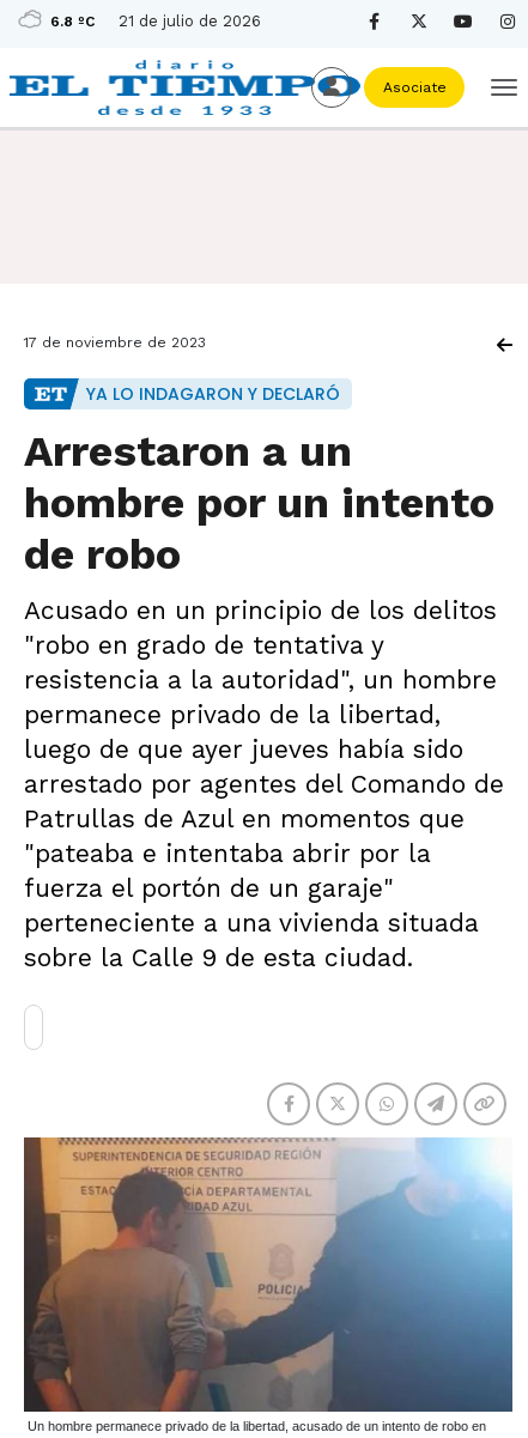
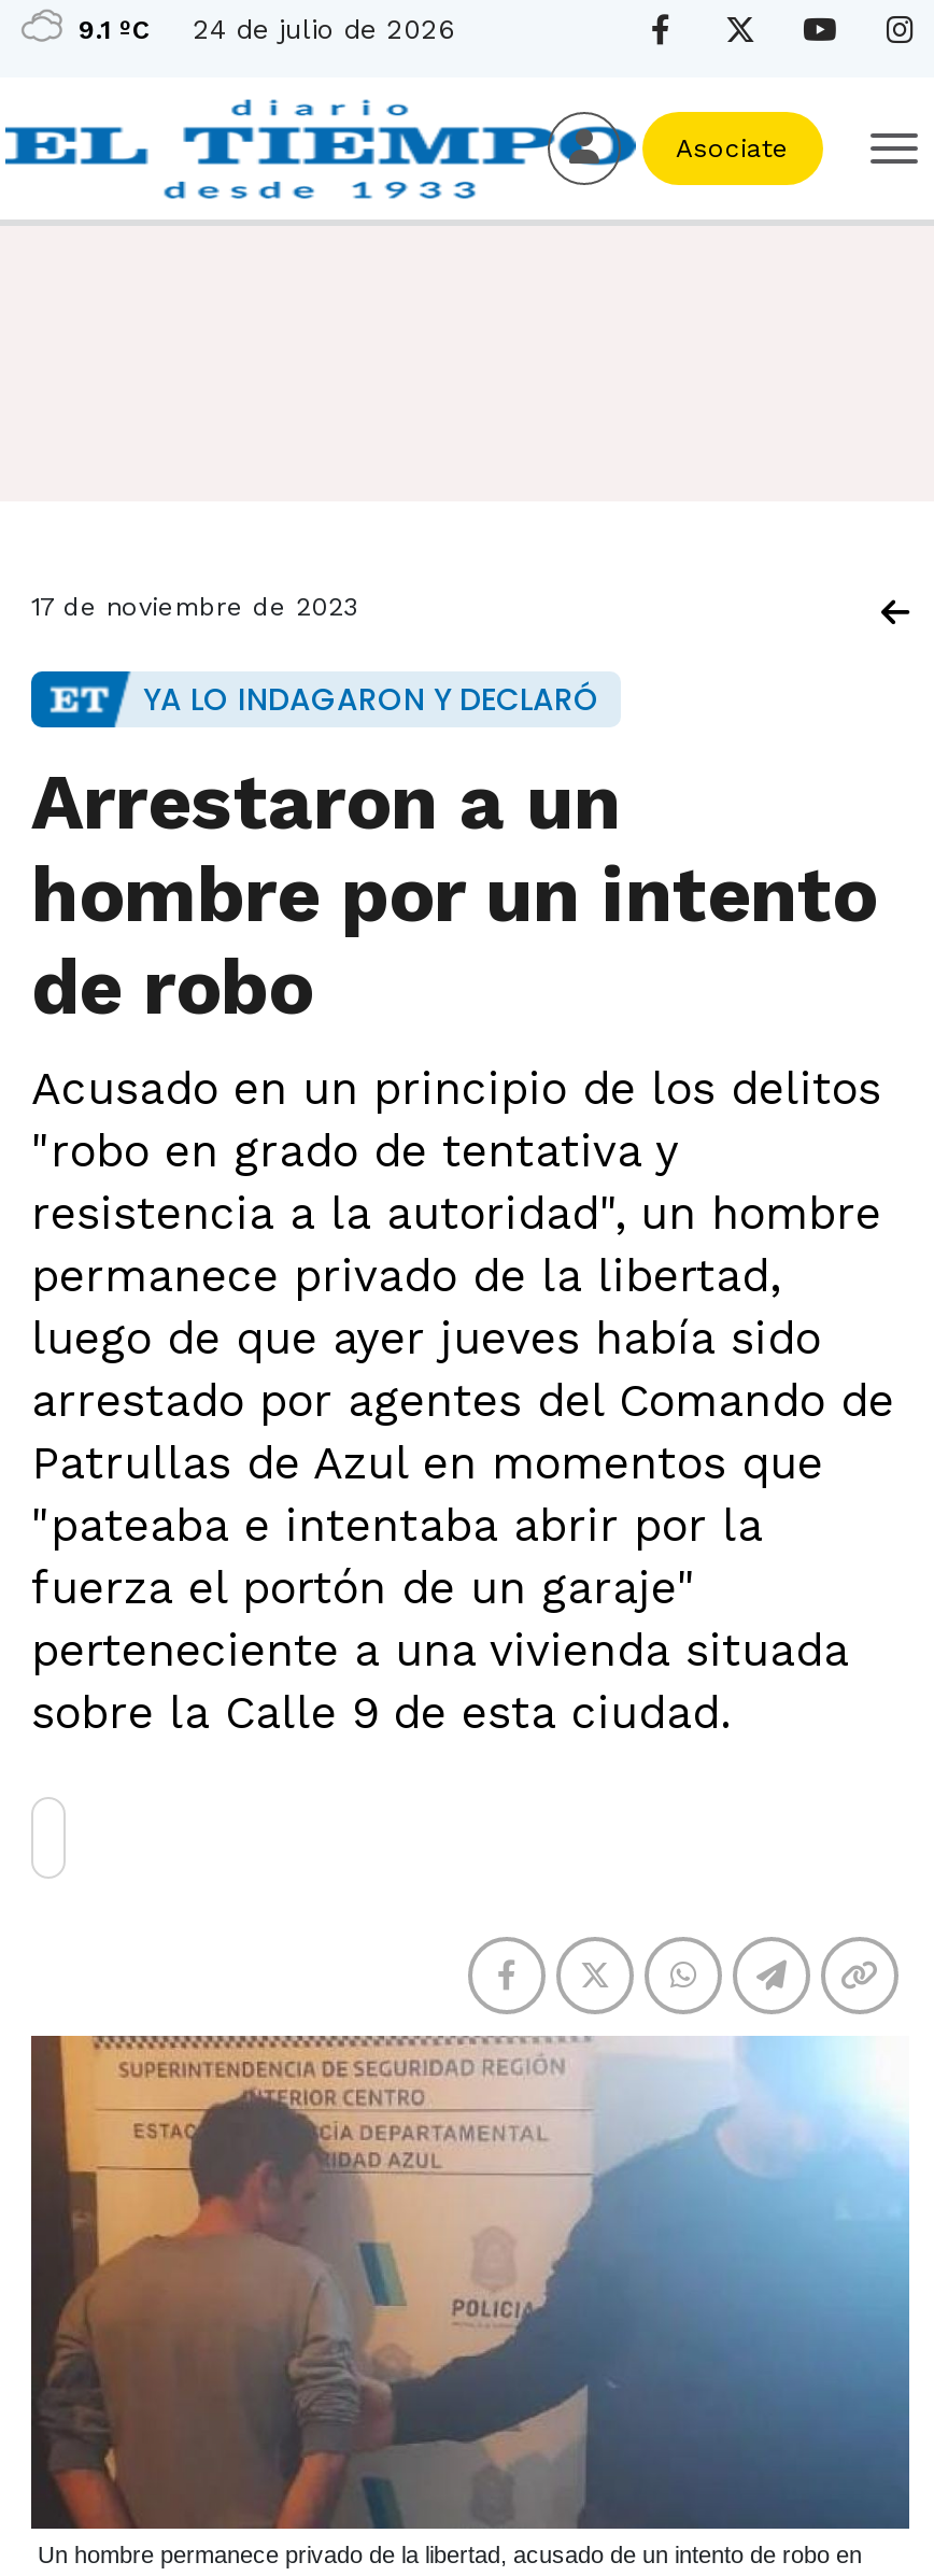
[50,13,95,30] 6.8 ºC -> [79,15,150,45] 9.1 ºC
[119,12,261,30] 21 de julio de 2026 -> [193,13,455,45] 24 de julio de 2026

